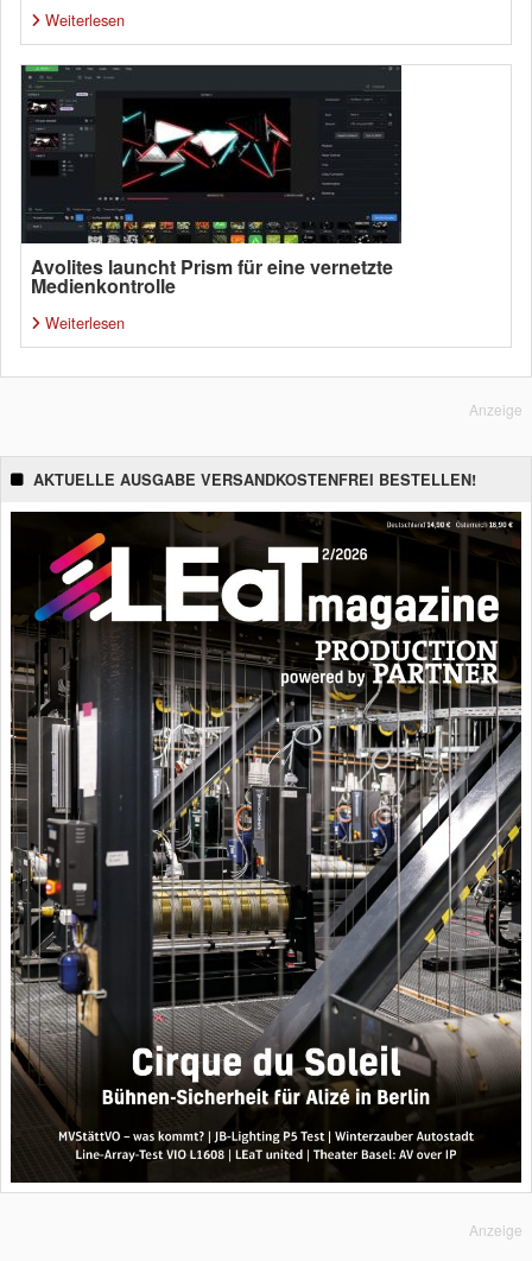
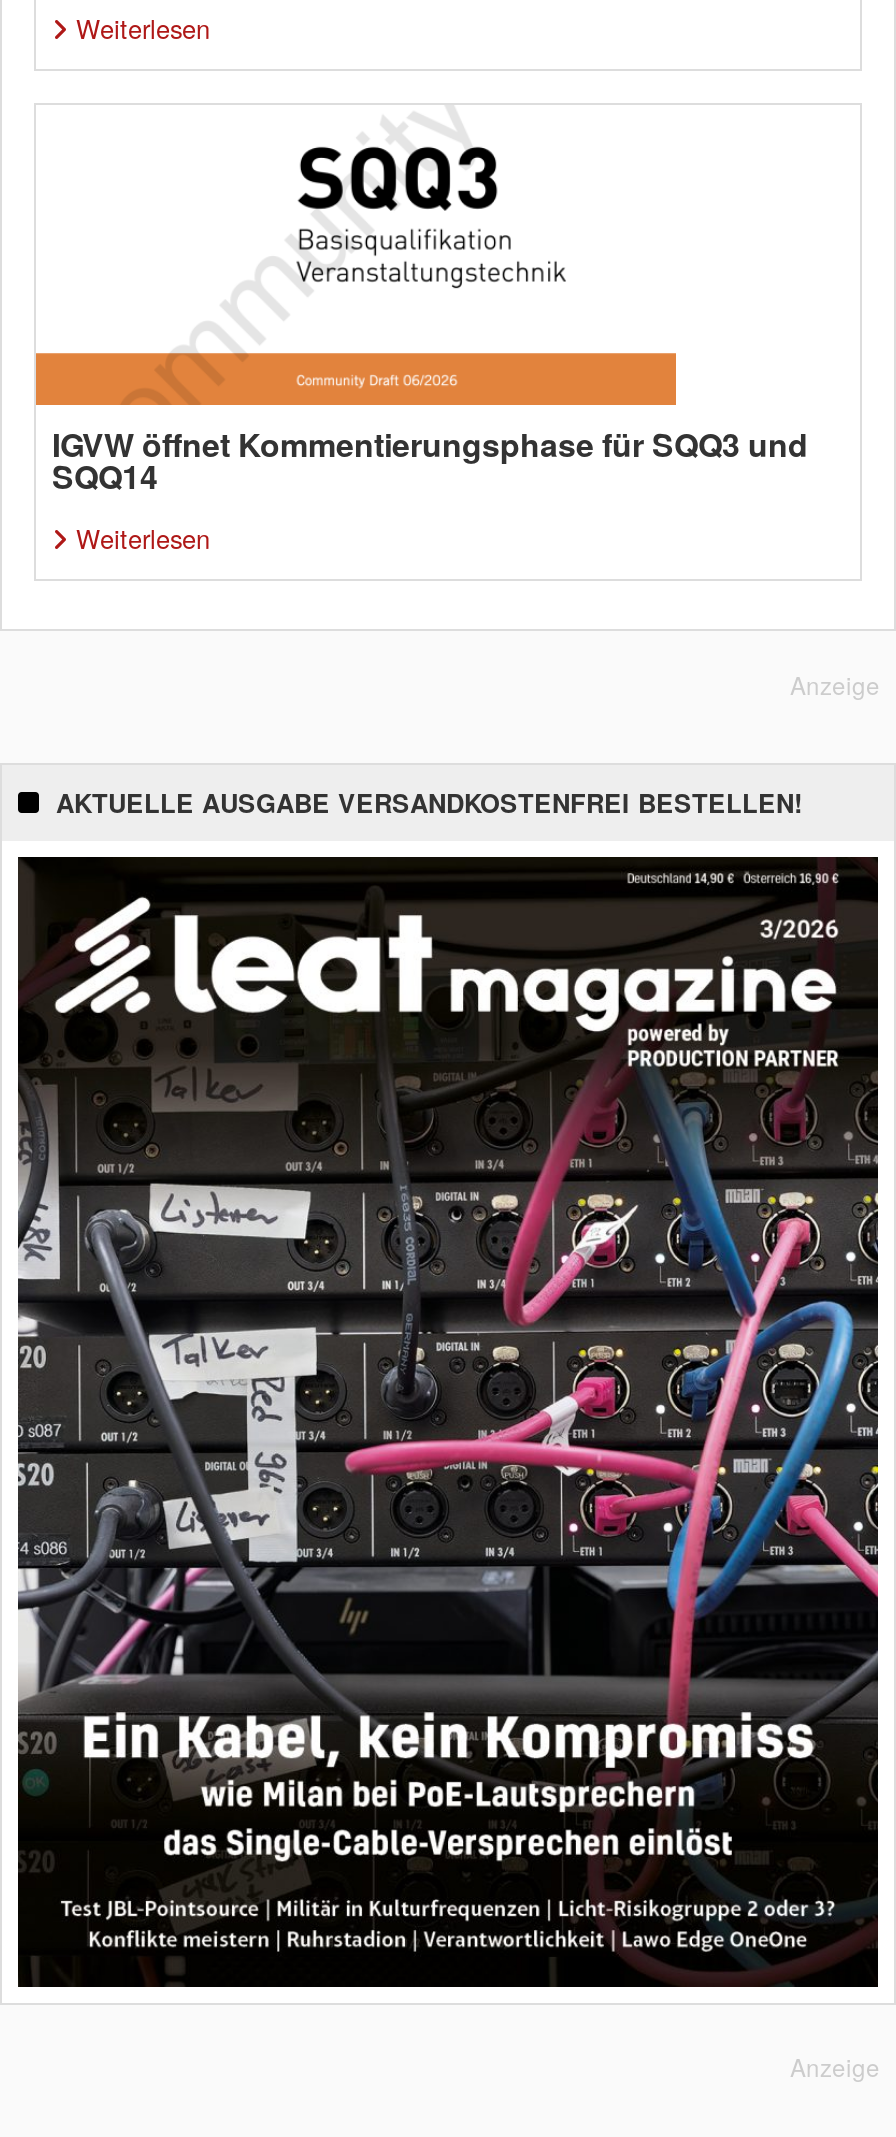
[20,64,403,299] [image] | Avolites launcht Prism für eine vernetzte | Medienkontrolle -> [34,105,808,499] [image] | IGVW öffnet Kommentierungsphase für SQQ3 und | SQQ14
[9,512,522,1184] [image] -> [16,857,880,1989] [image]

